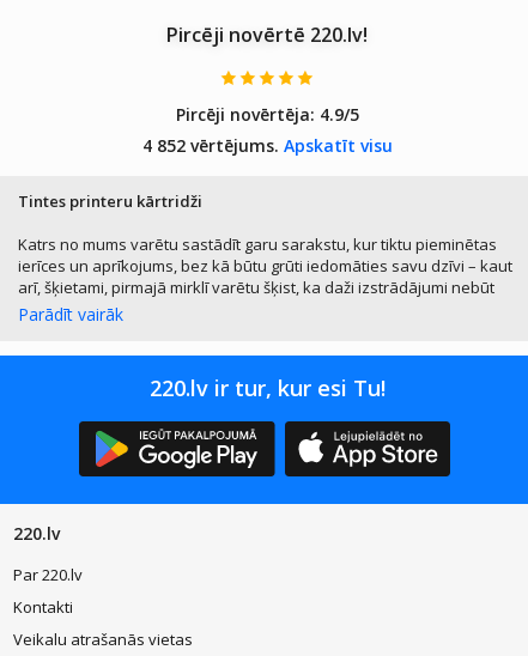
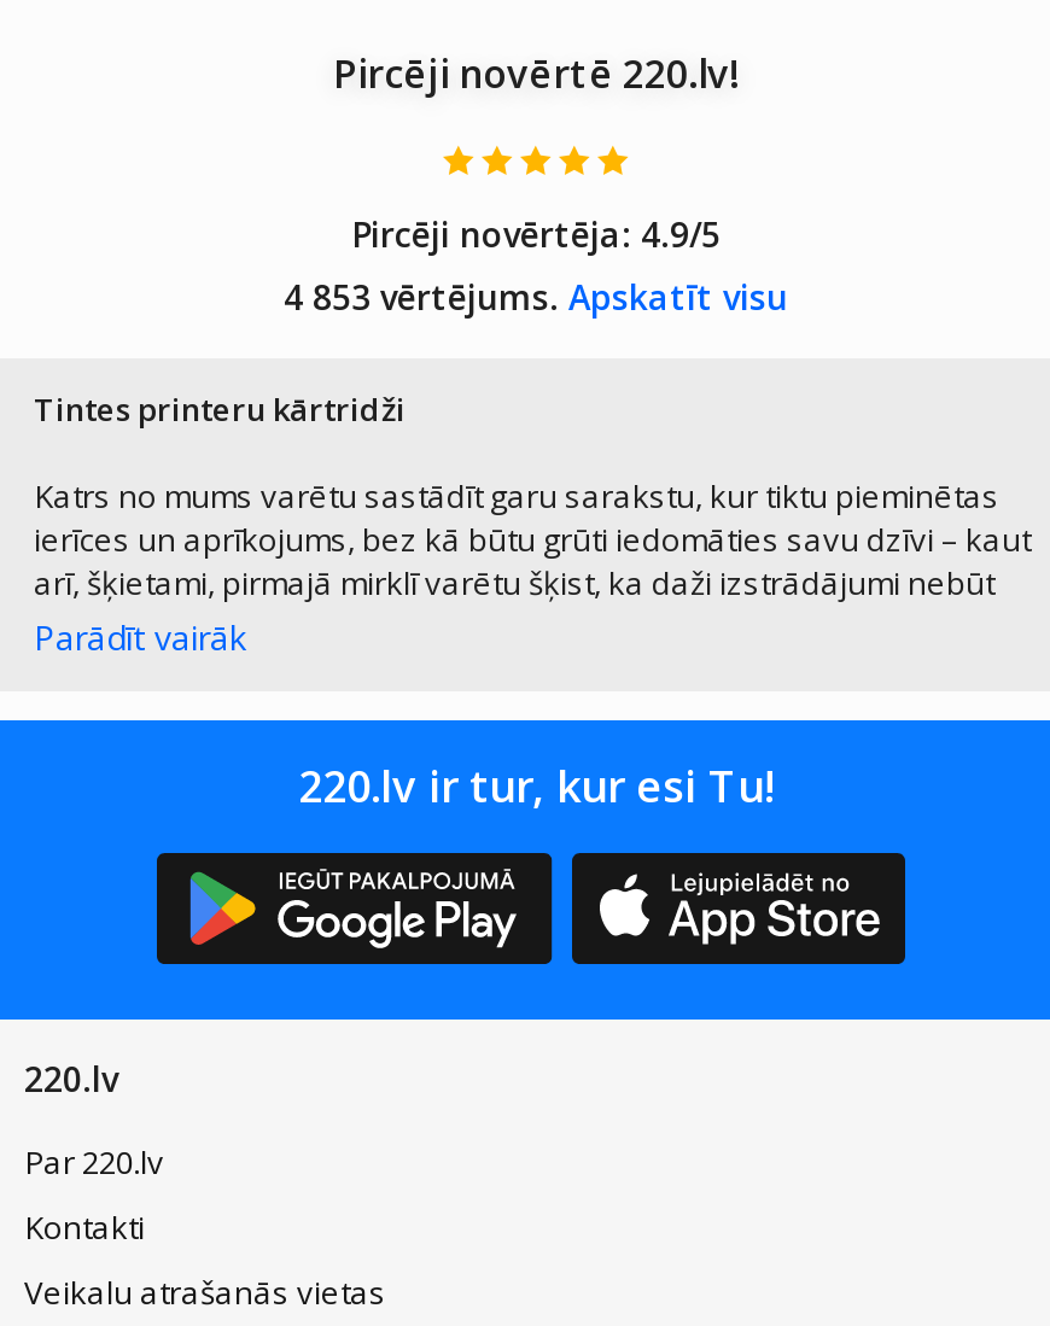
[142,134,392,157] 4 852 vērtējums. Apskatīt visu -> [284,275,788,320] 4 853 vērtējums. Apskatīt visu

